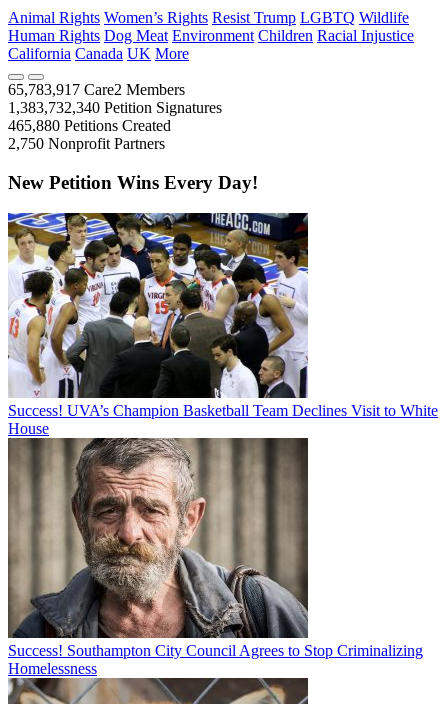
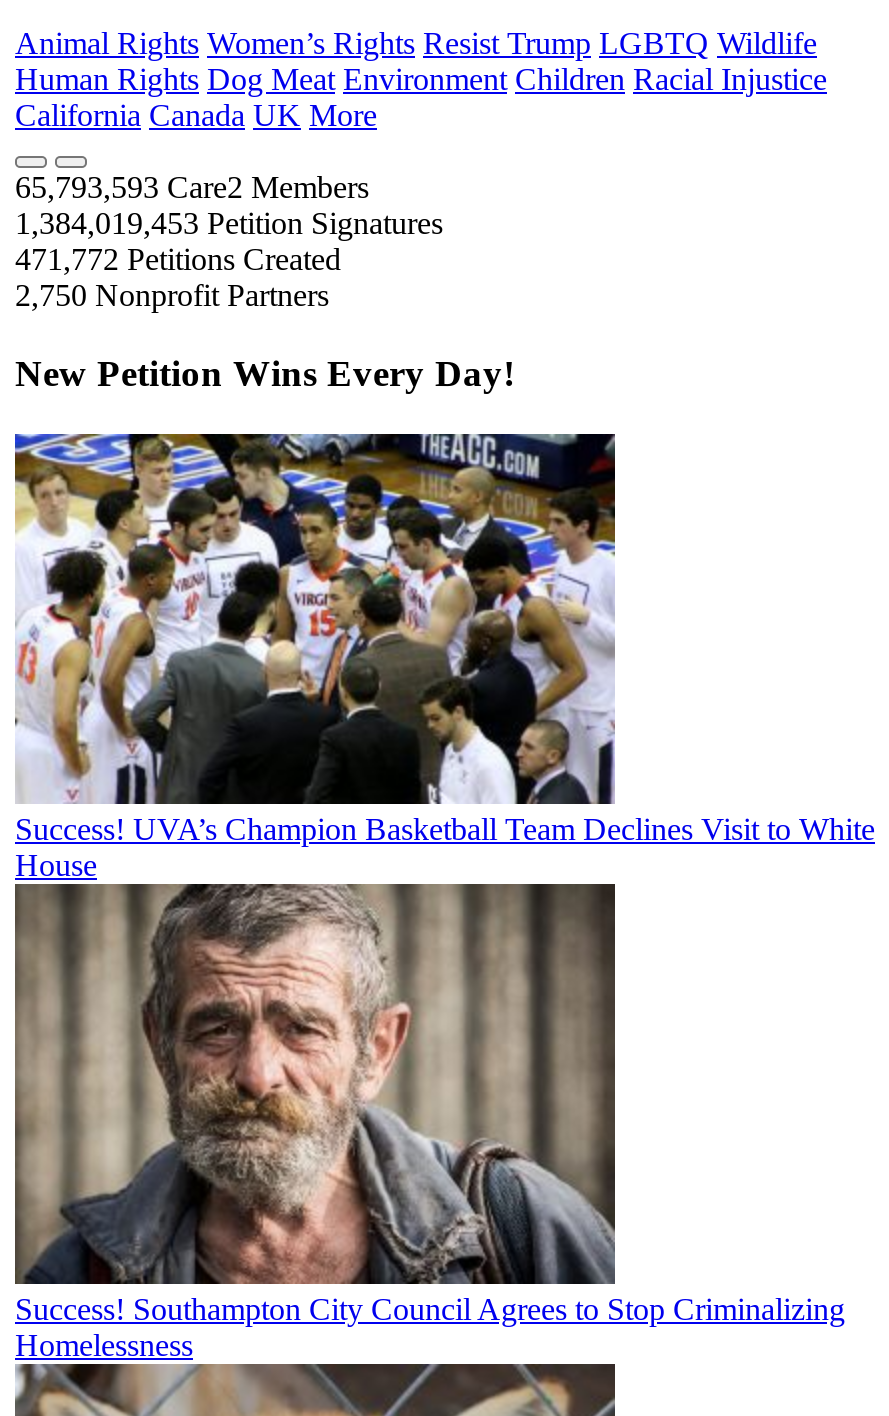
[8,81,185,98] 65,783,917 Care2 Members -> [15,171,369,205] 65,793,593 Care2 Members
[8,99,222,116] 1,383,732,340 Petition Signatures -> [15,207,443,241] 1,384,019,453 Petition Signatures
[8,117,171,134] 465,880 Petitions Created -> [15,243,341,277] 471,772 Petitions Created

